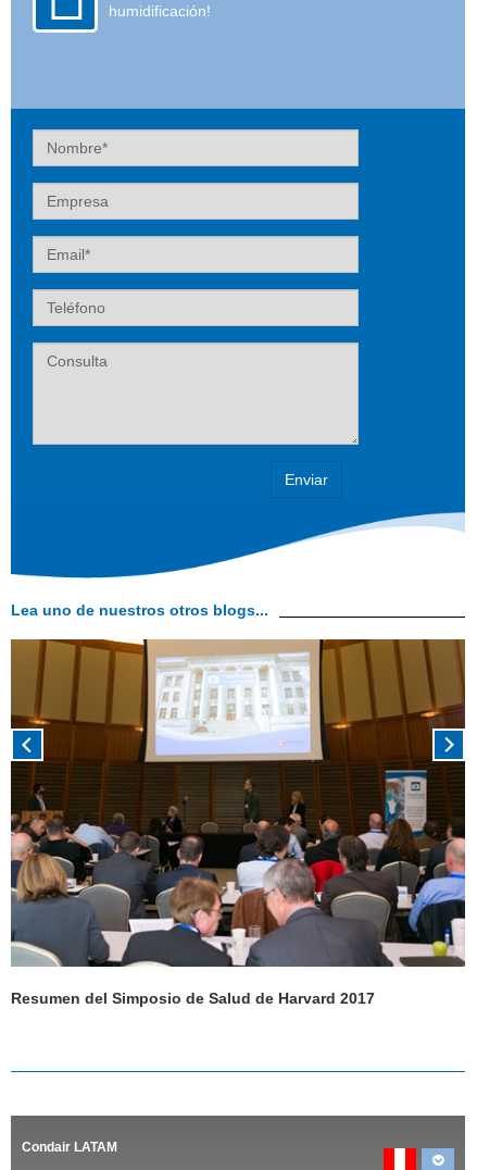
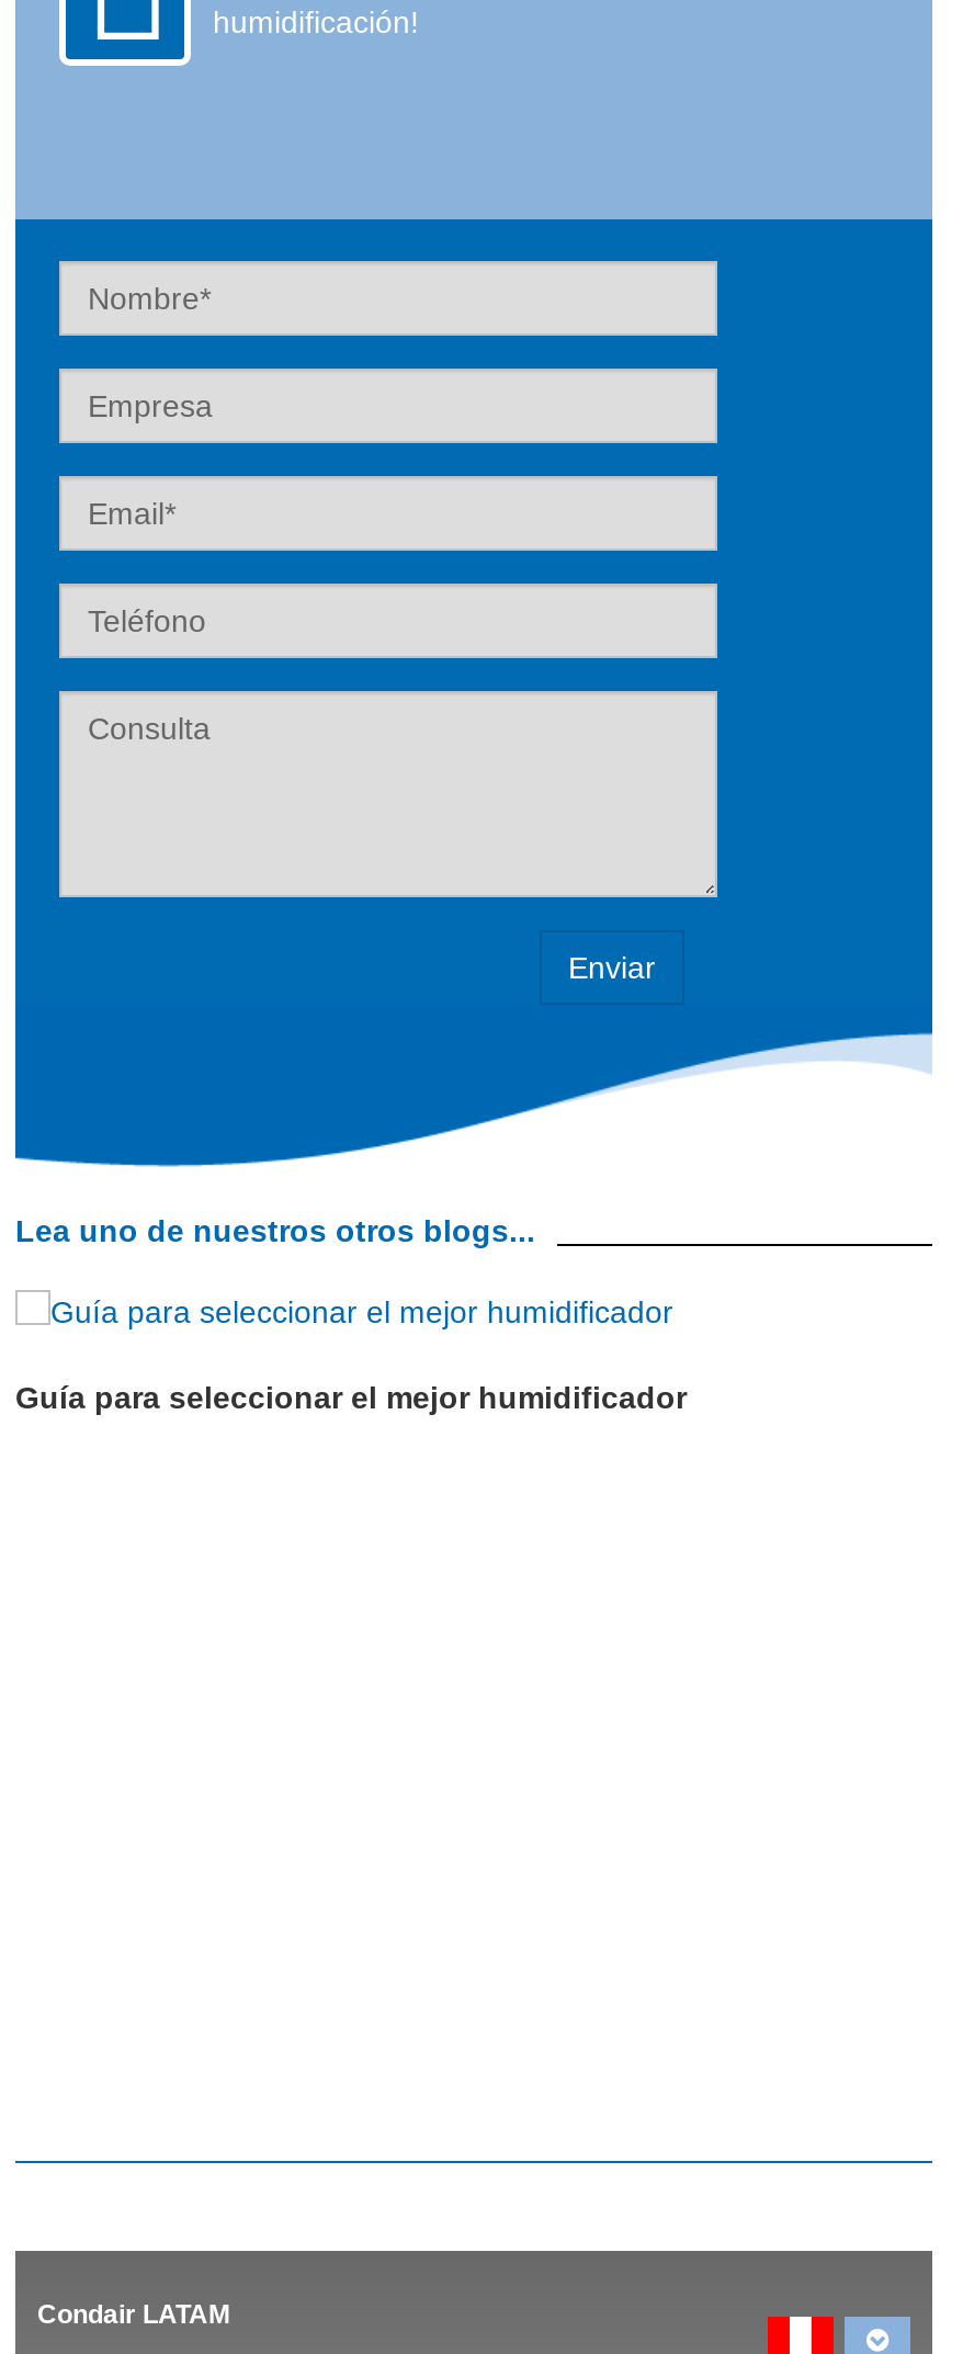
[10,638,466,968] [image] -> none
[11,990,375,1007] Resumen del Simposio de Salud de Harvard 2017 -> [15,1379,687,1415] Guía para seleccionar el mejor humidificador

